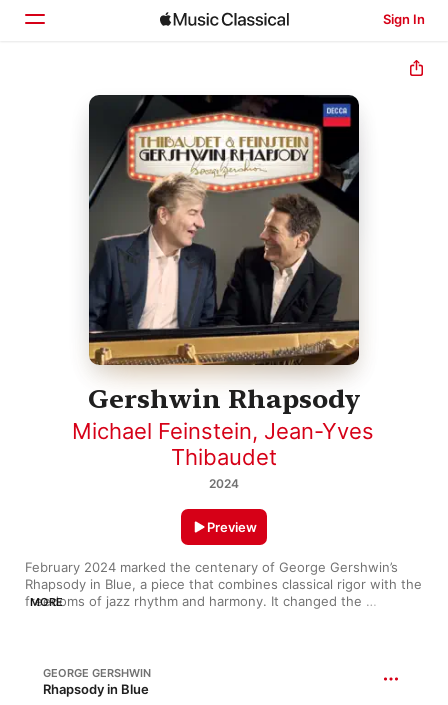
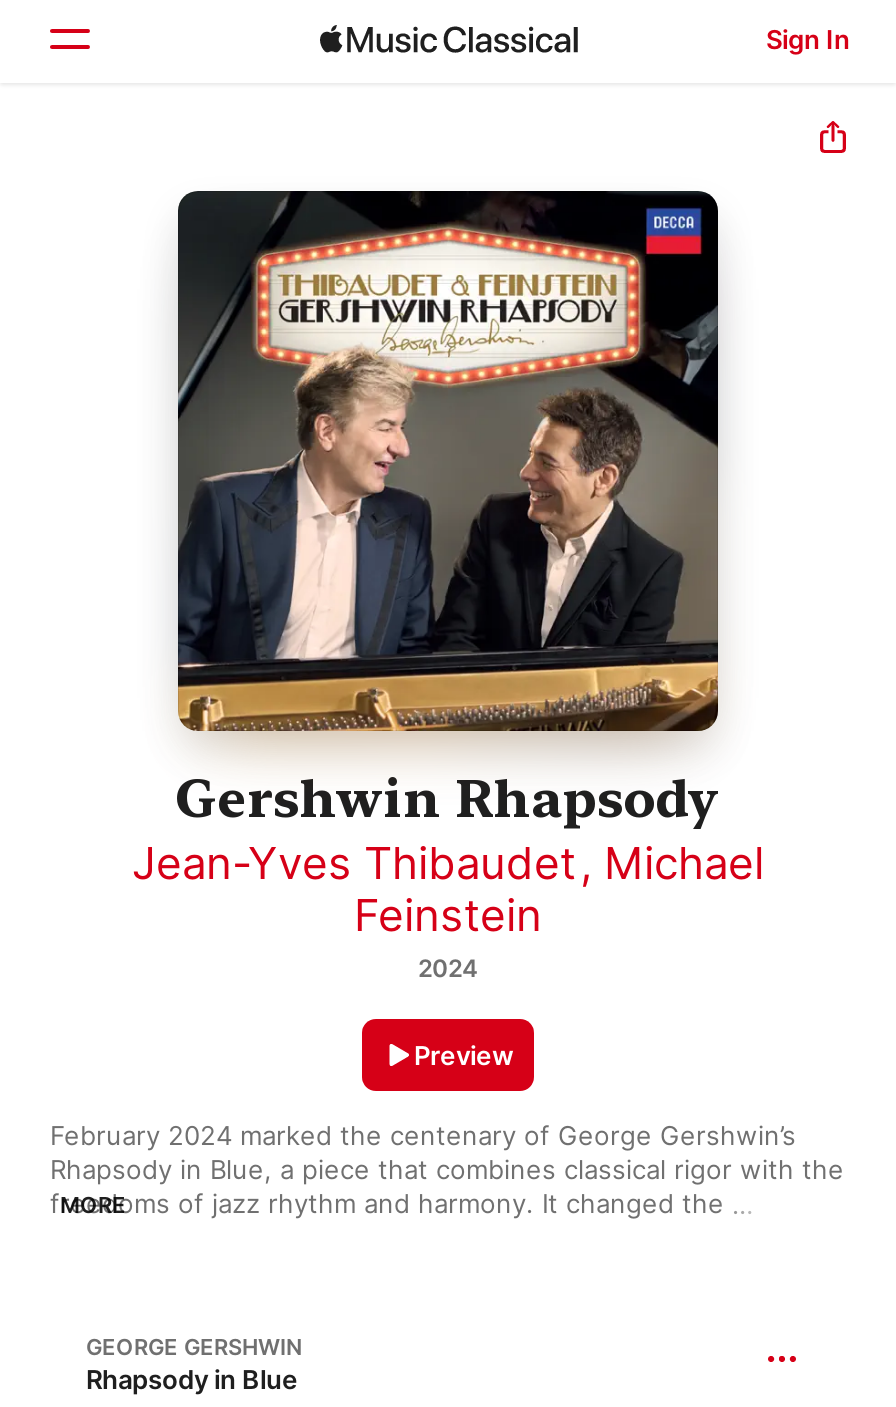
[72,418,376,470] Michael Feinstein, Jean-Yves | Thibaudet -> [132,838,764,942] Jean-Yves Thibaudet, Michael | Feinstein

